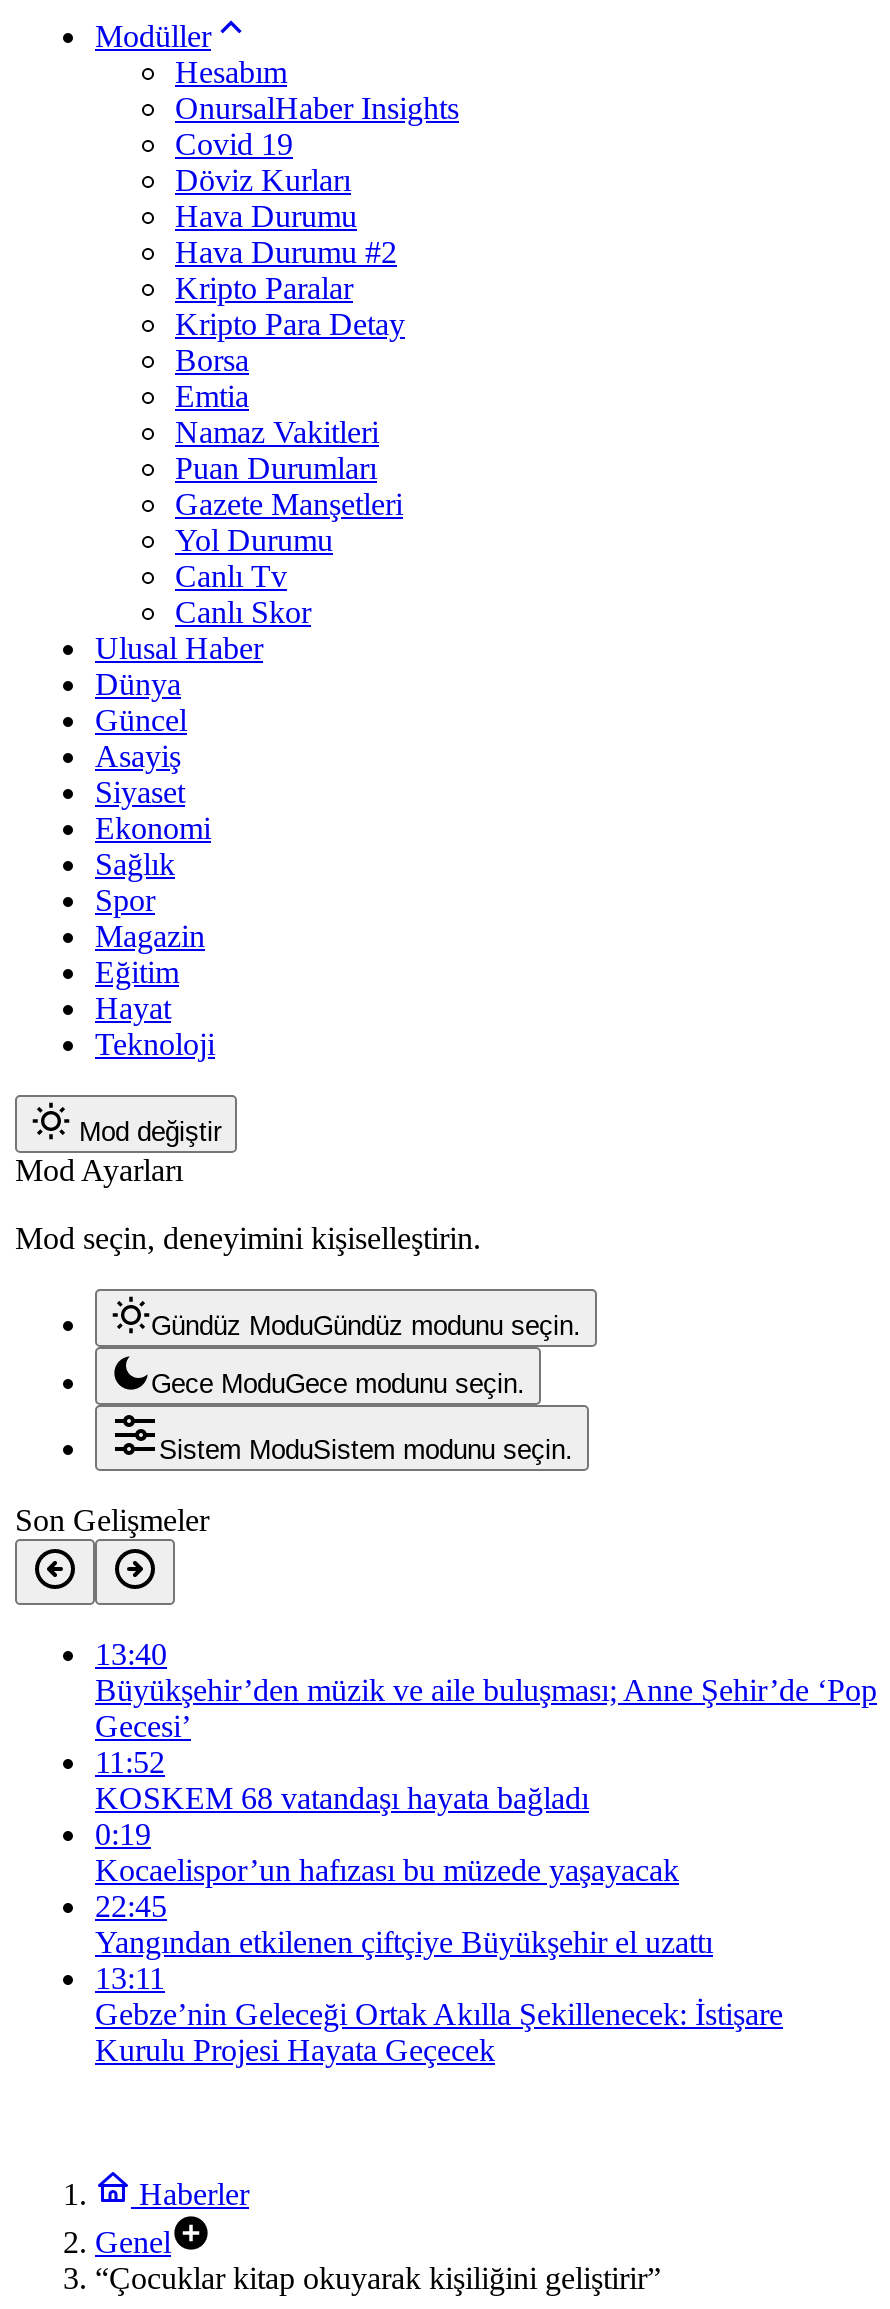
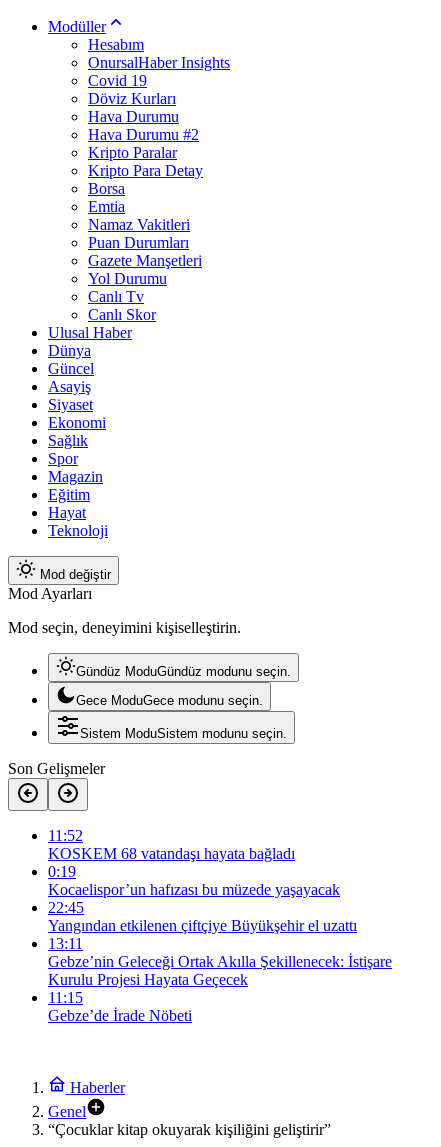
[95,1637,877,1743] 13:40 | Büyükşehir’den müzik ve aile buluşması; Anne Şehir’de ‘Pop | Gecesi’ -> none
moved [95,1745,783,2067] -> [48,827,392,988]: 11:52 | KOSKEM 68 vatandaşı hayata bağladı | 0:19 | ... | Gebze’nin Geleceği Ortak Akılla Şekillenecek: İstişare | Kurulu Projesi Hayata Geçecek
none -> [48,989,192,1024] 11:15 | Gebze’de İrade Nöbeti

